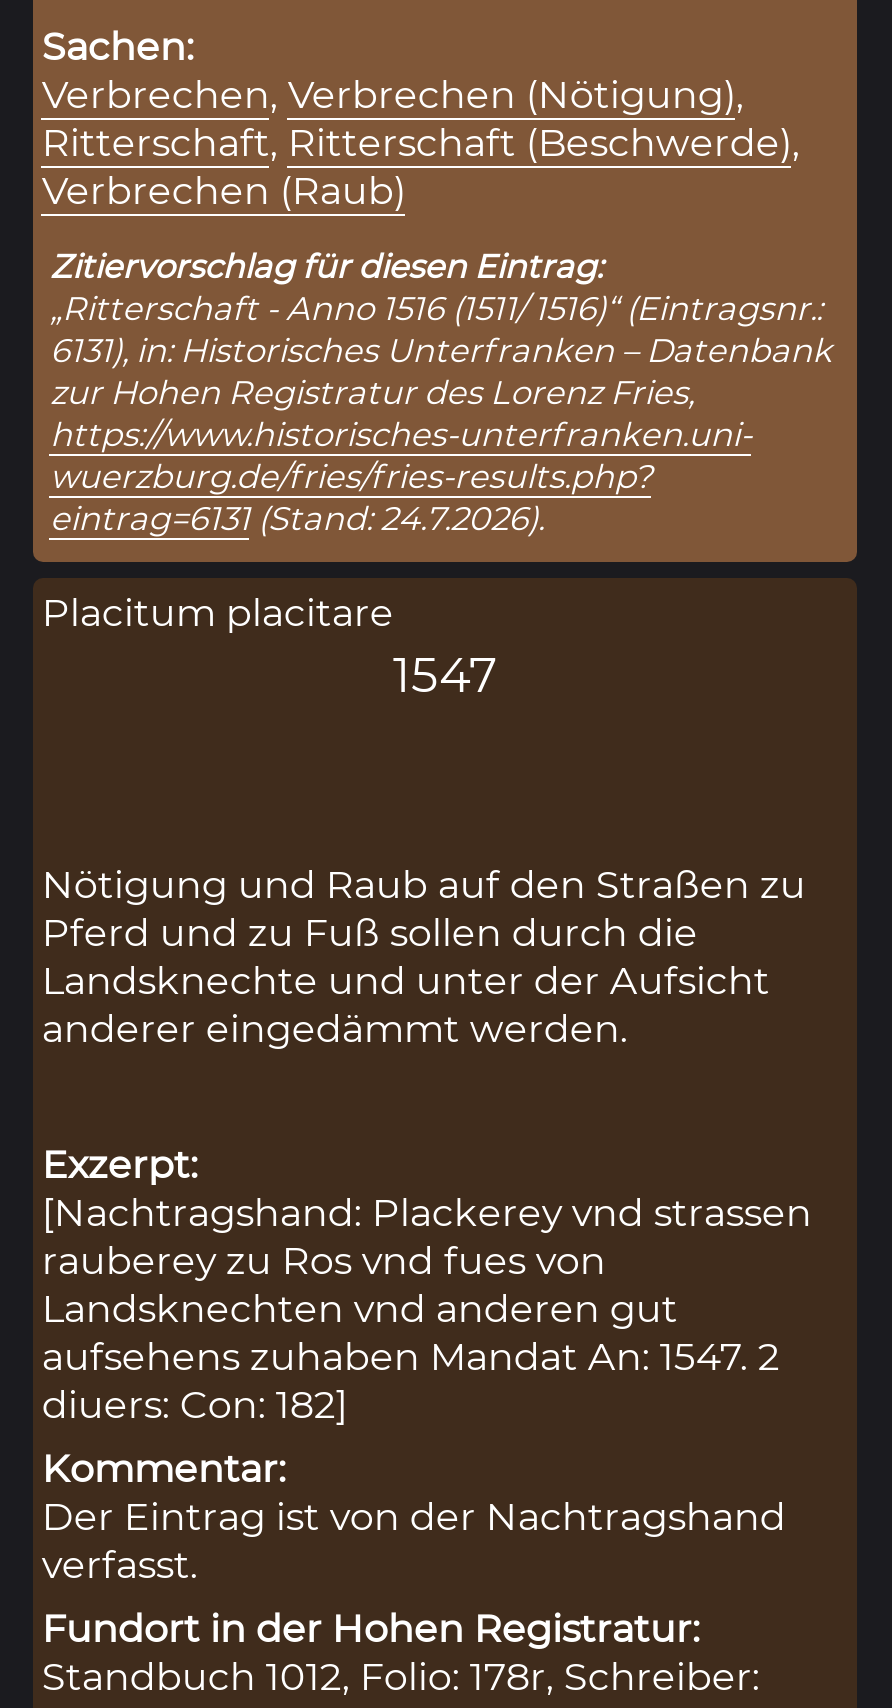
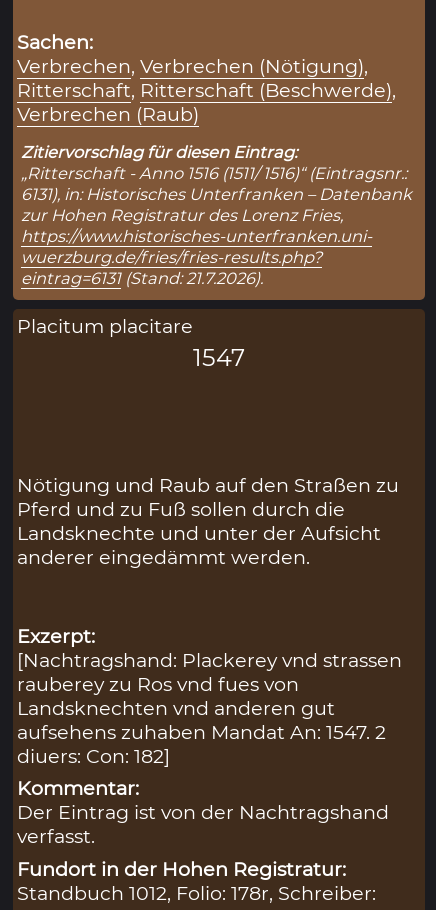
[50,498,544,538] eintrag=6131(Stand: 24.7.2026). -> [21,268,263,288] eintrag=6131(Stand: 21.7.2026).

